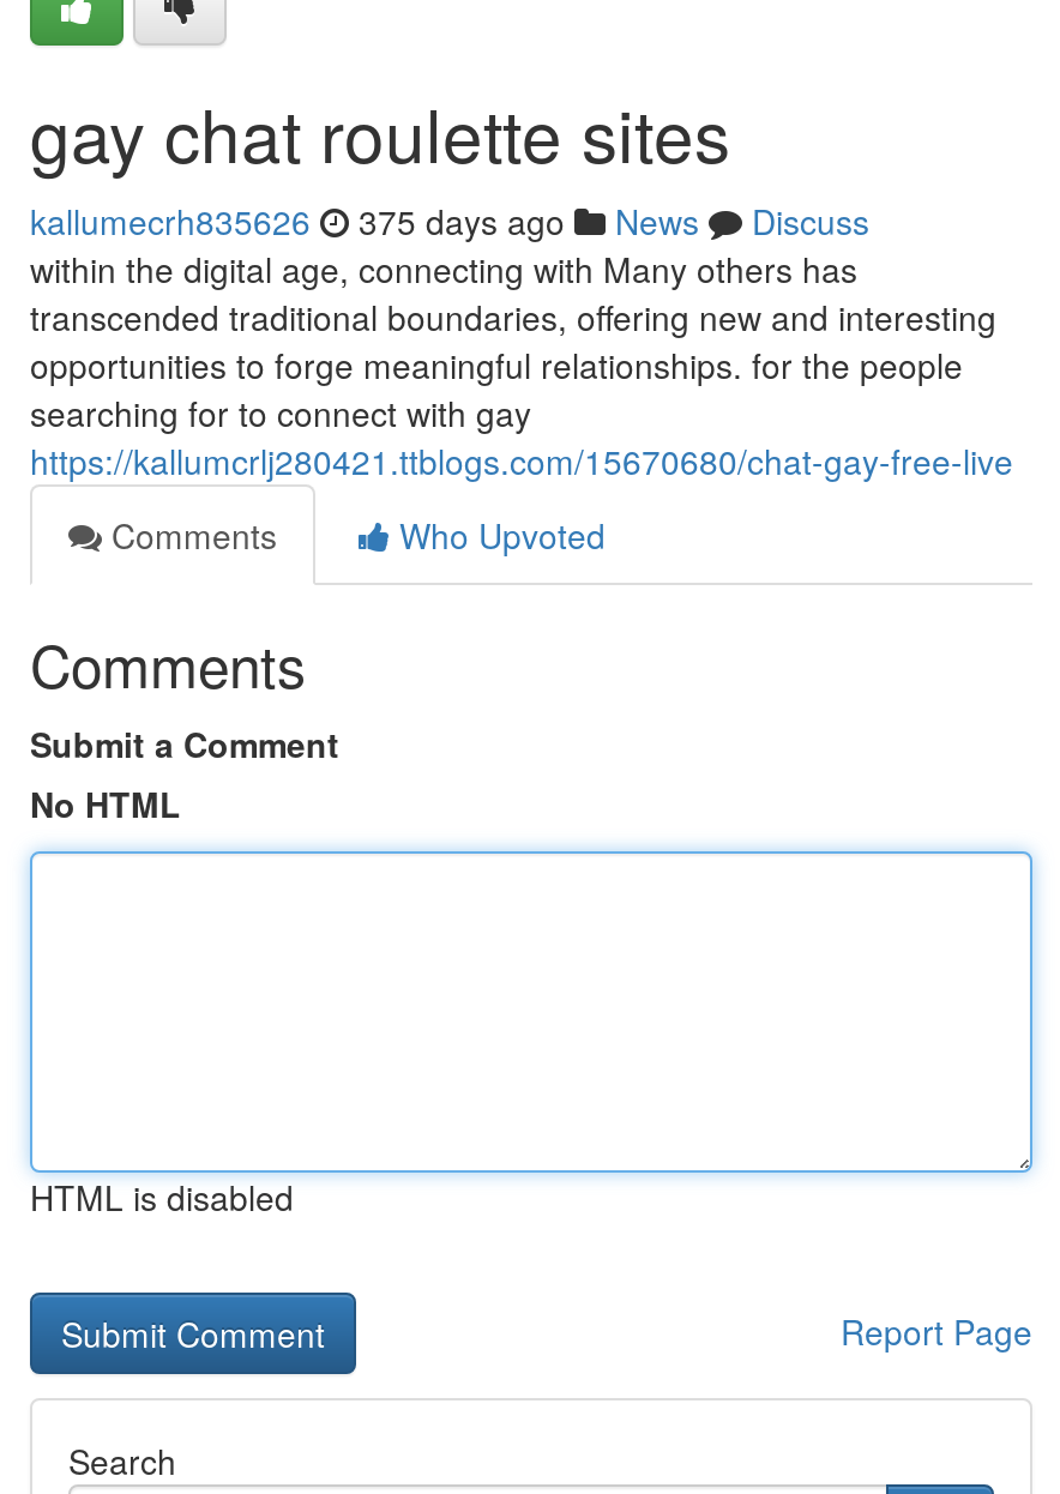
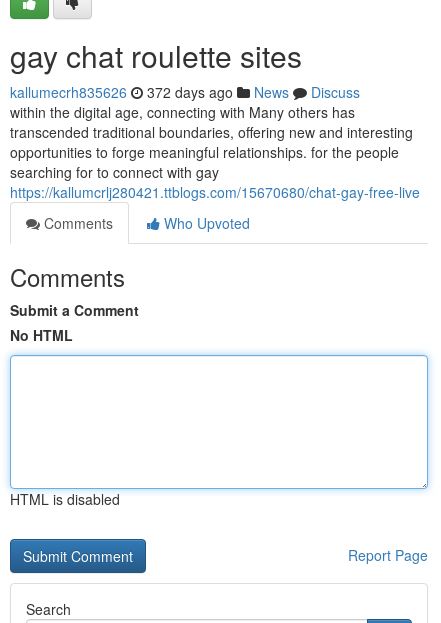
[30,197,869,245] kallumecrh835626 375 days ago News Discuss -> [10,82,360,102] kallumecrh835626 372 days ago News Discuss

